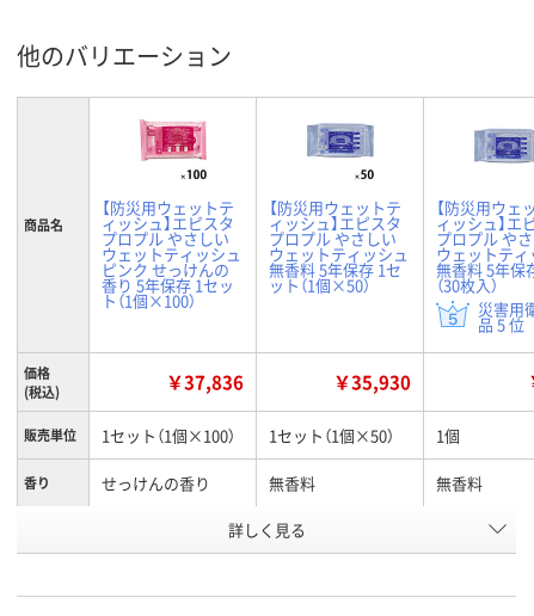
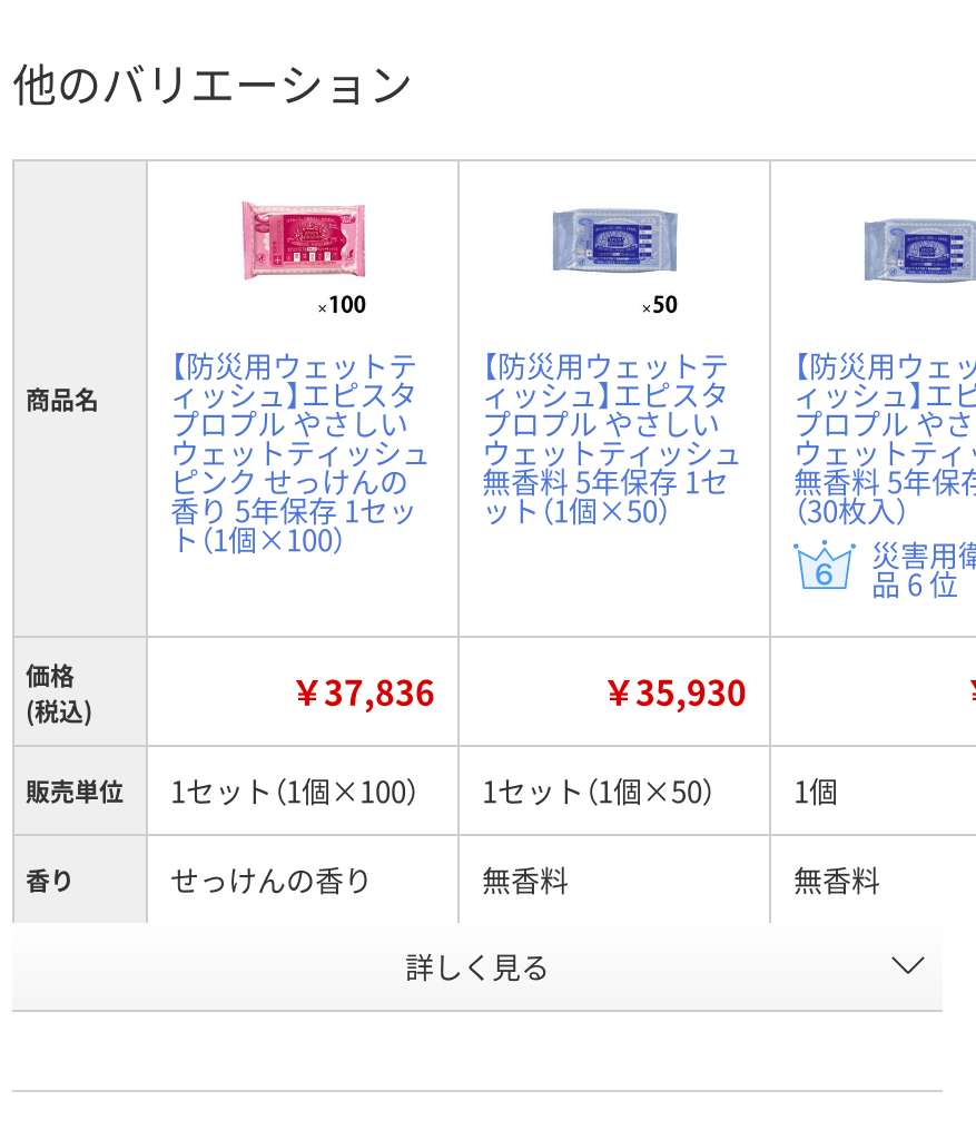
[478,312,524,335] 品 5 位 -> [871,562,958,604] 品 6 位

